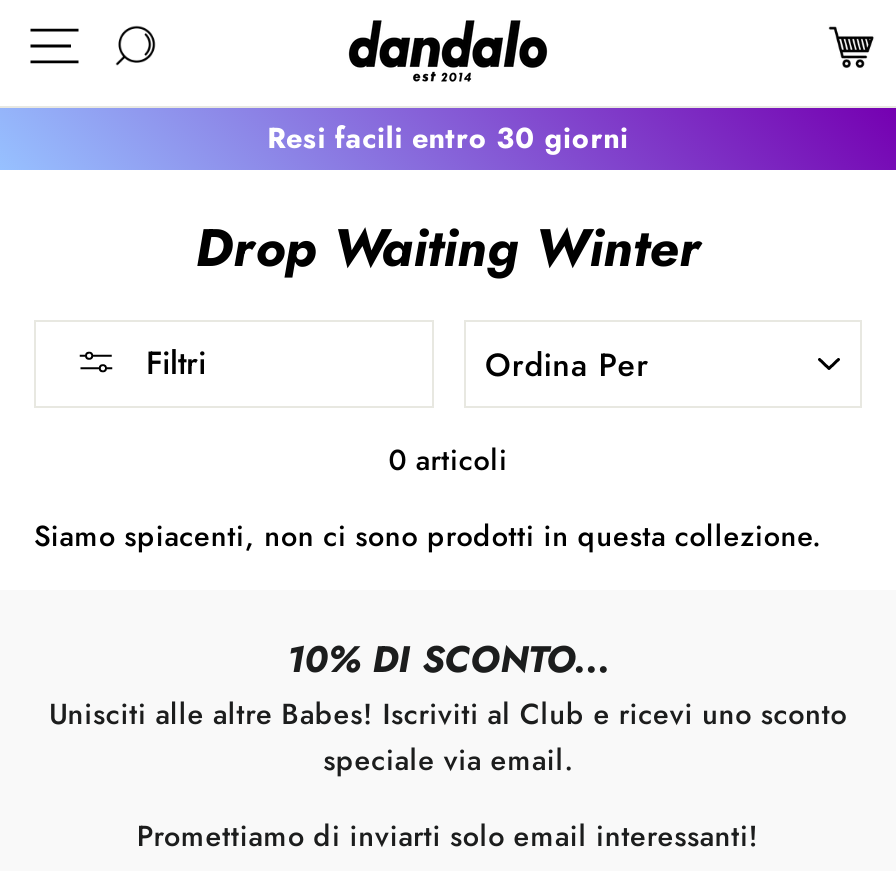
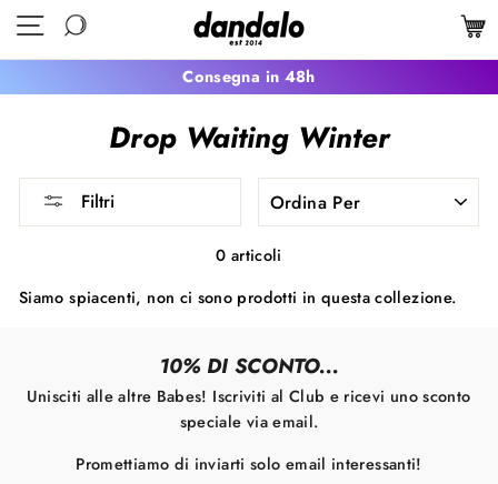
[267,118,629,158] Resi facili entro 30 giorni -> [183,65,315,88] Consegna in 48h

